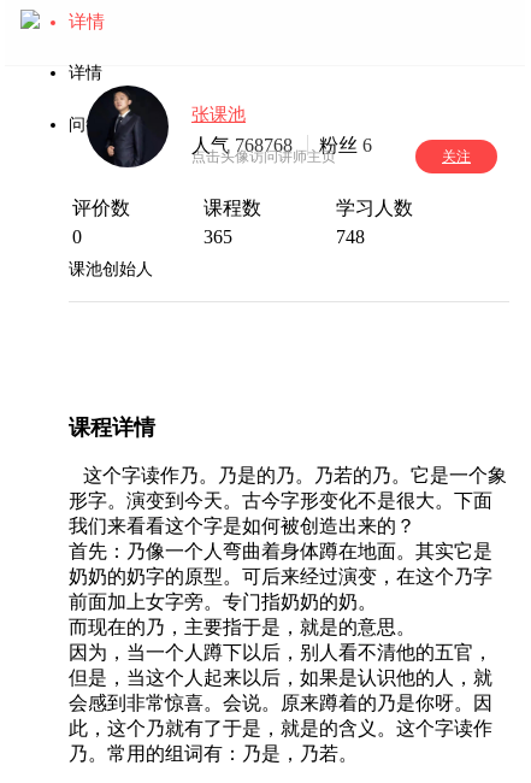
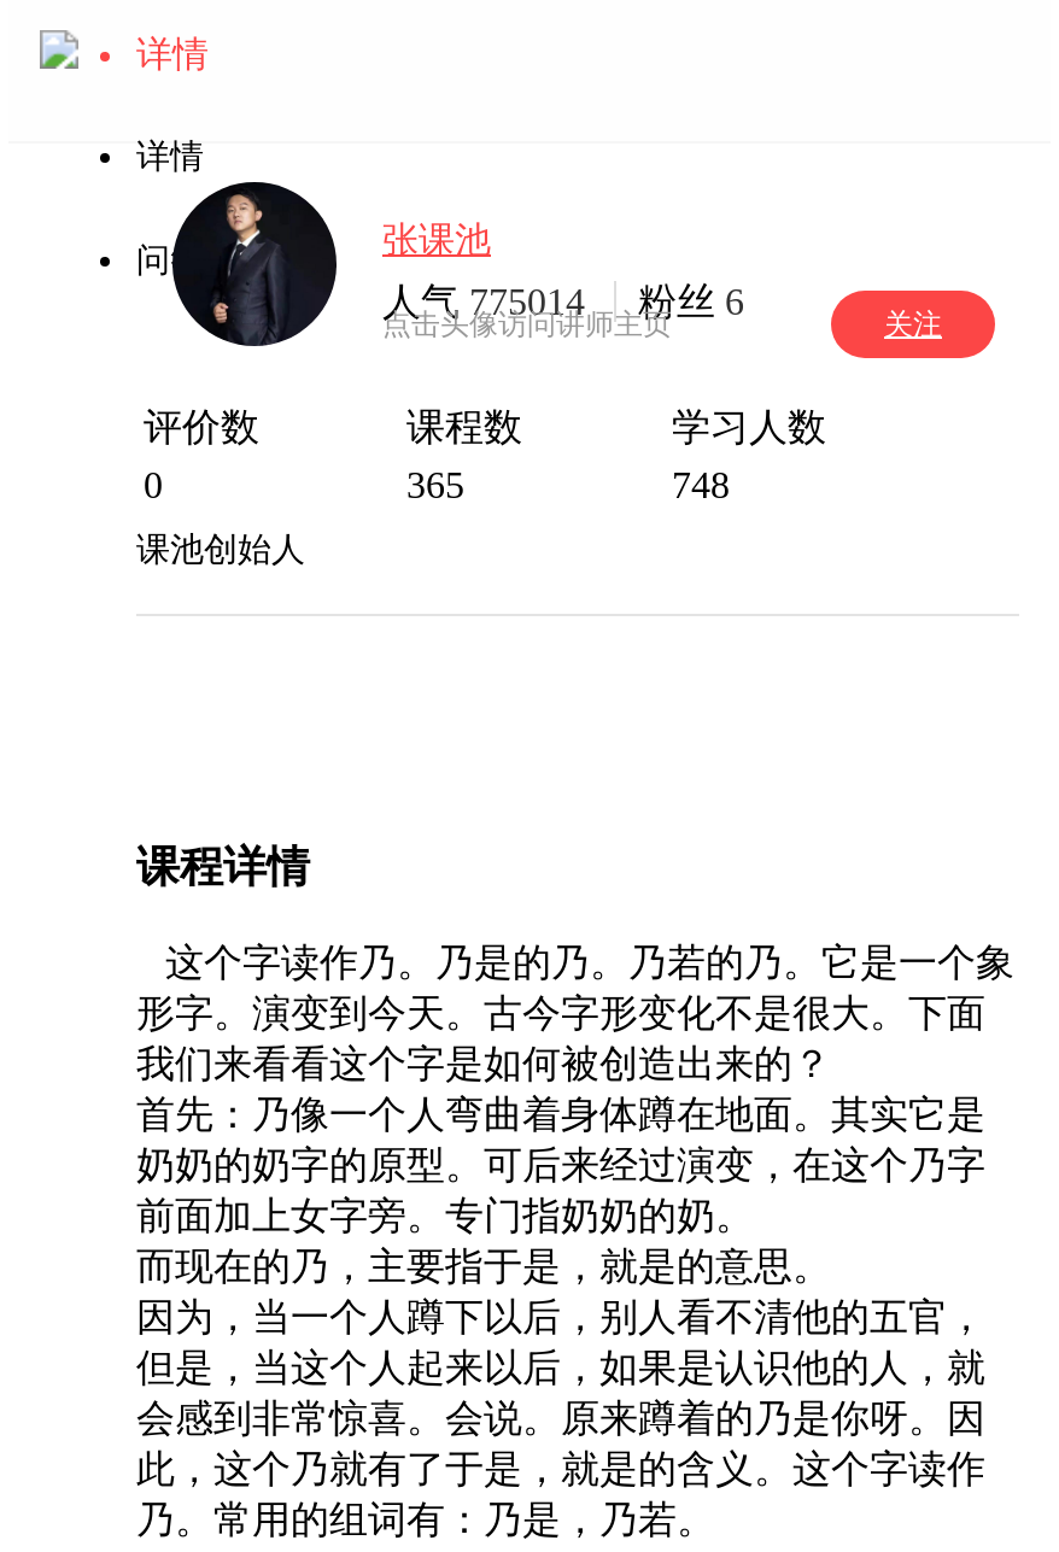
[191,135,372,155] 人气768768 粉丝6 -> [382,281,744,322] 人气775014 粉丝6

